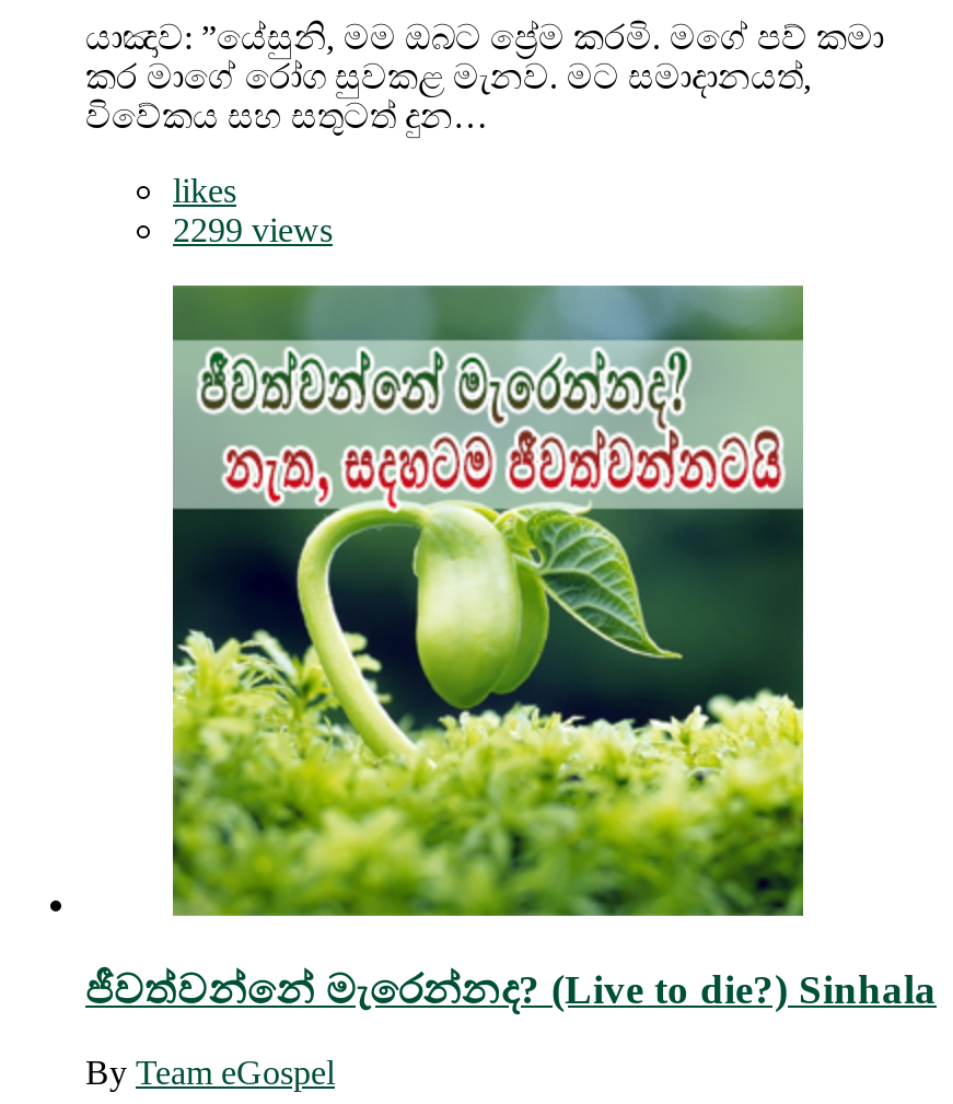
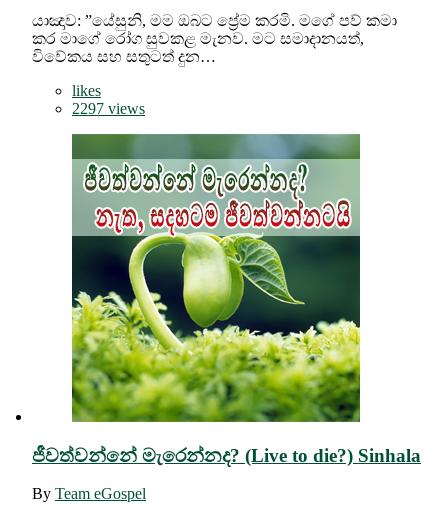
[173,211,333,248] 2299 views -> [72,100,145,117] 2297 views

